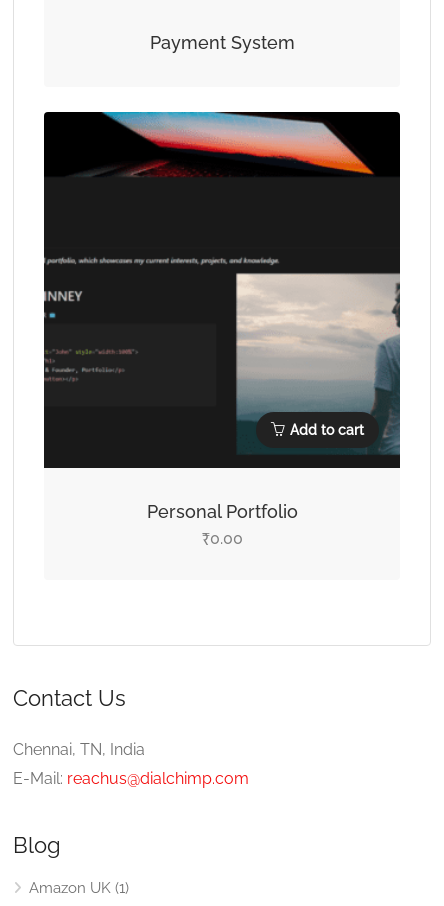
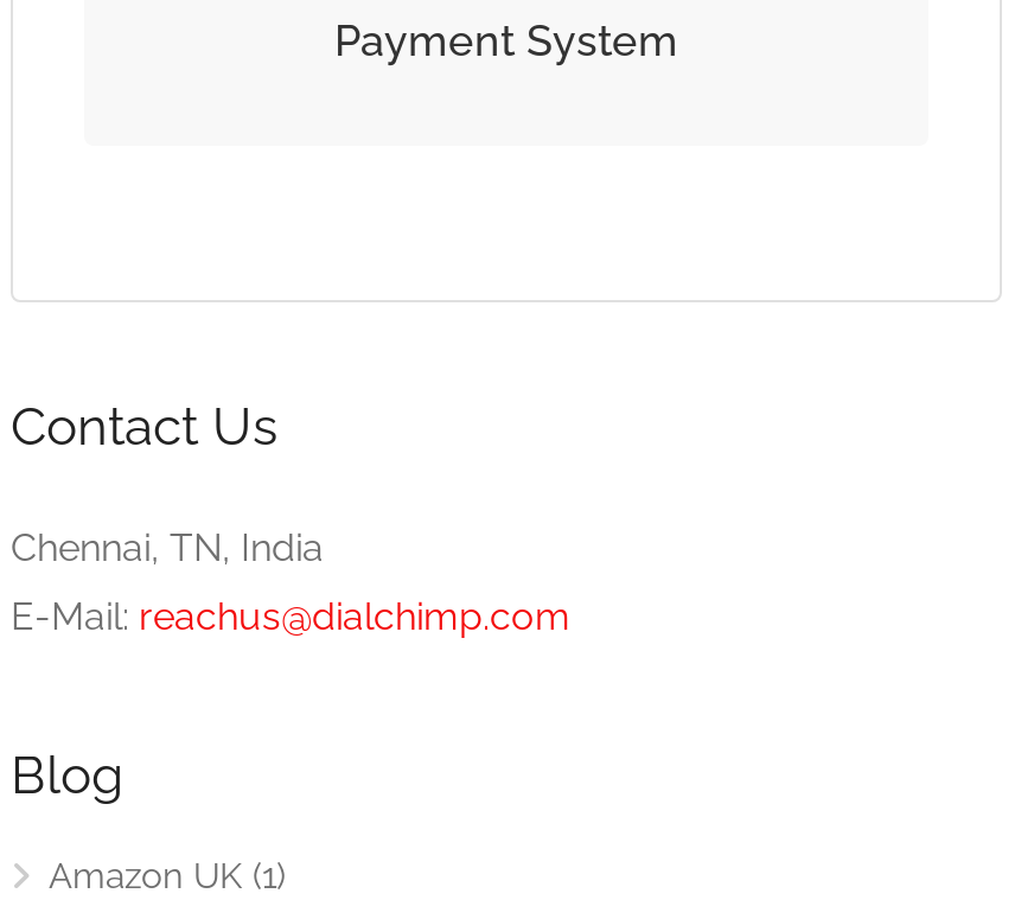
[43,111,401,469] [image] | Add to cart -> none
[146,501,297,549] Personal Portfolio | ₹0.00 -> none

